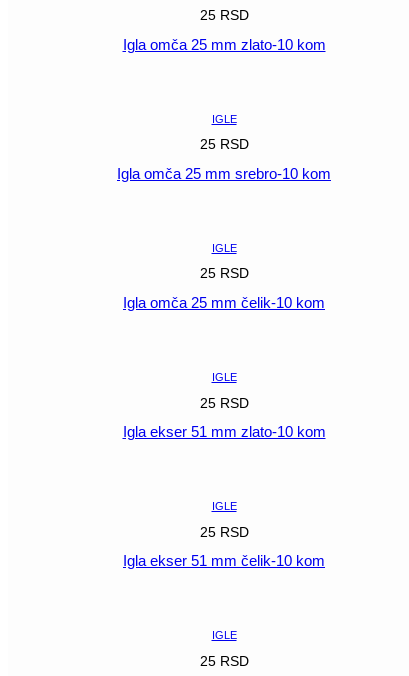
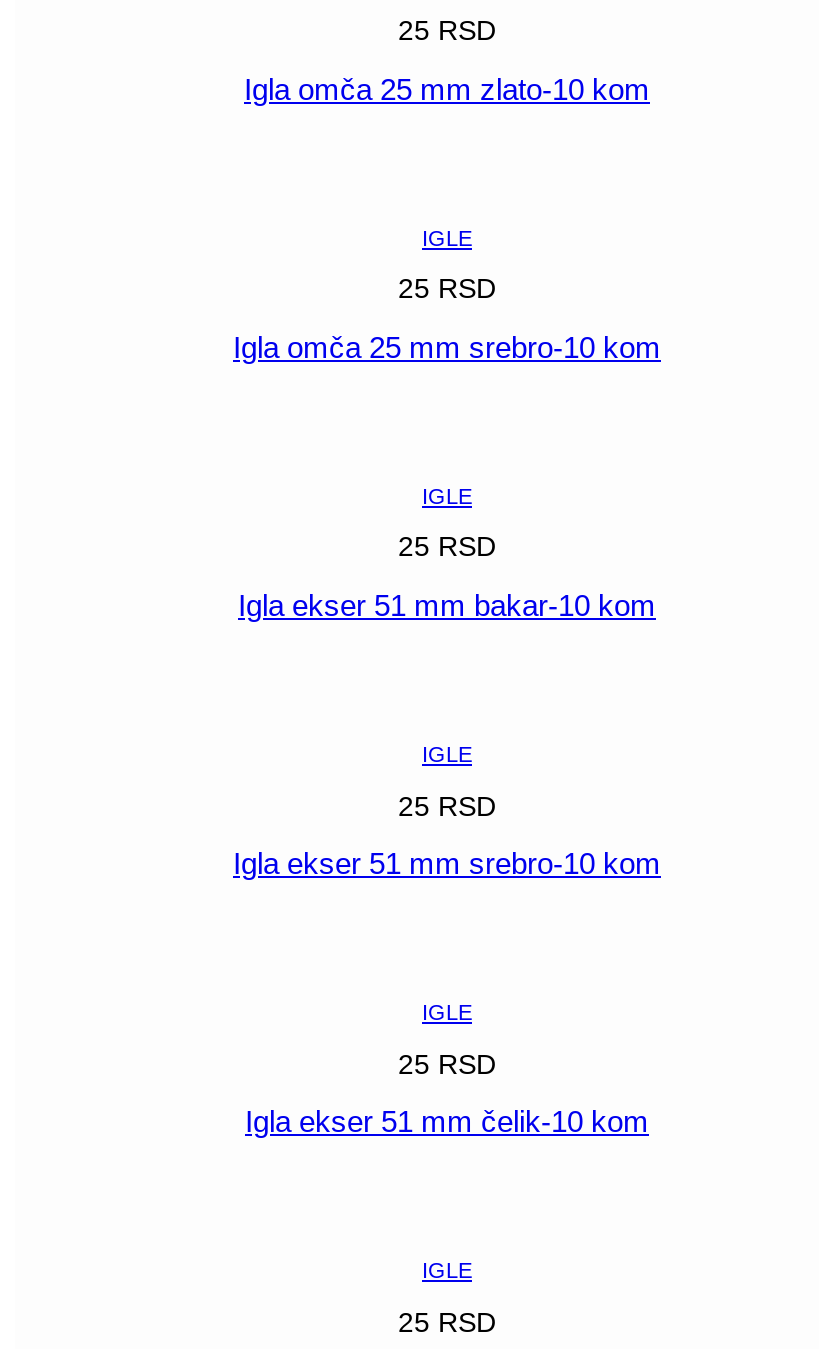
[123,294,325,311] Igla omča 25 mm čelik-10 kom -> [238,588,656,622] Igla ekser 51 mm bakar-10 kom
[122,423,325,440] Igla ekser 51 mm zlato-10 kom -> [233,846,661,880] Igla ekser 51 mm srebro-10 kom

